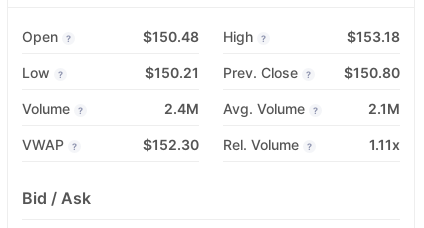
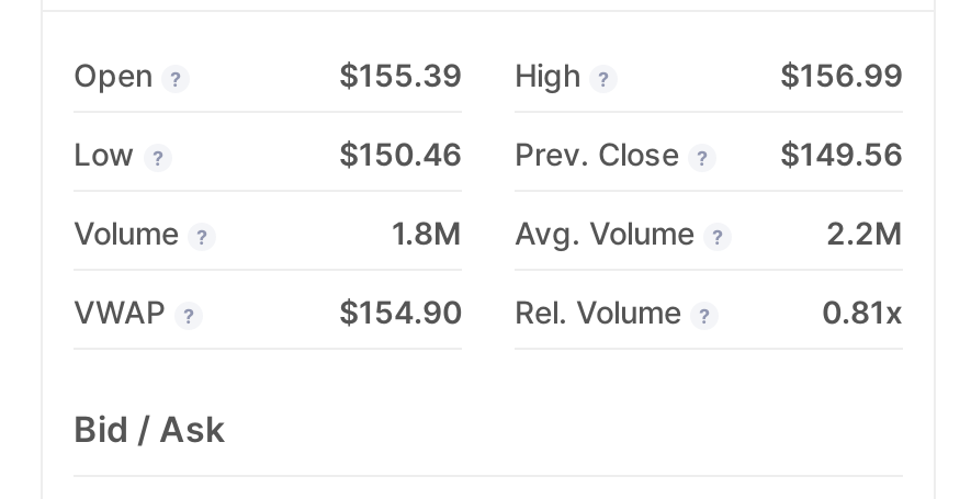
[143,28,199,45] $150.48 -> [339,56,462,93] $155.39
[347,28,400,45] $153.18 -> [780,56,903,93] $156.99
[145,64,199,81] $150.21 -> [339,135,462,172] $150.46
[344,64,400,81] $150.80 -> [780,135,903,172] $149.56
[164,100,199,117] 2.4M -> [392,214,462,251] 1.8M
[368,100,400,117] 2.1M -> [826,214,903,251] 2.2M
[143,136,199,153] $152.30 -> [339,293,462,330] $154.90
[369,136,400,153] 1.11x -> [822,293,903,330] 0.81x

